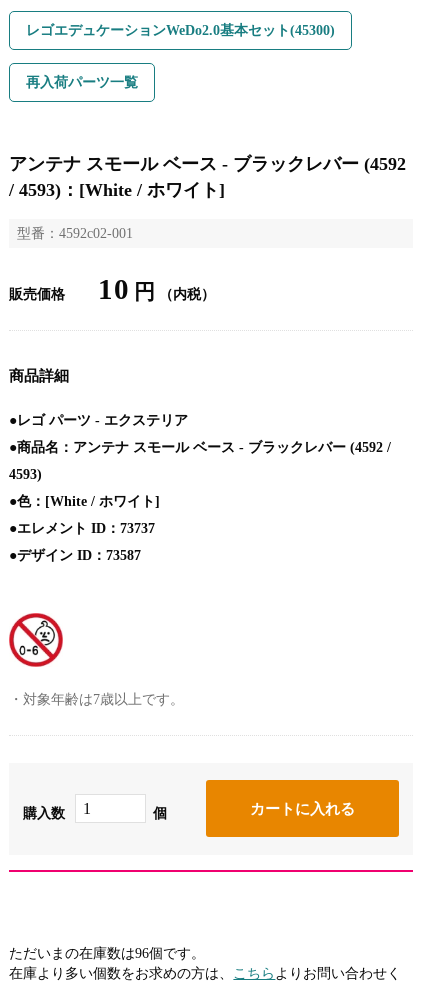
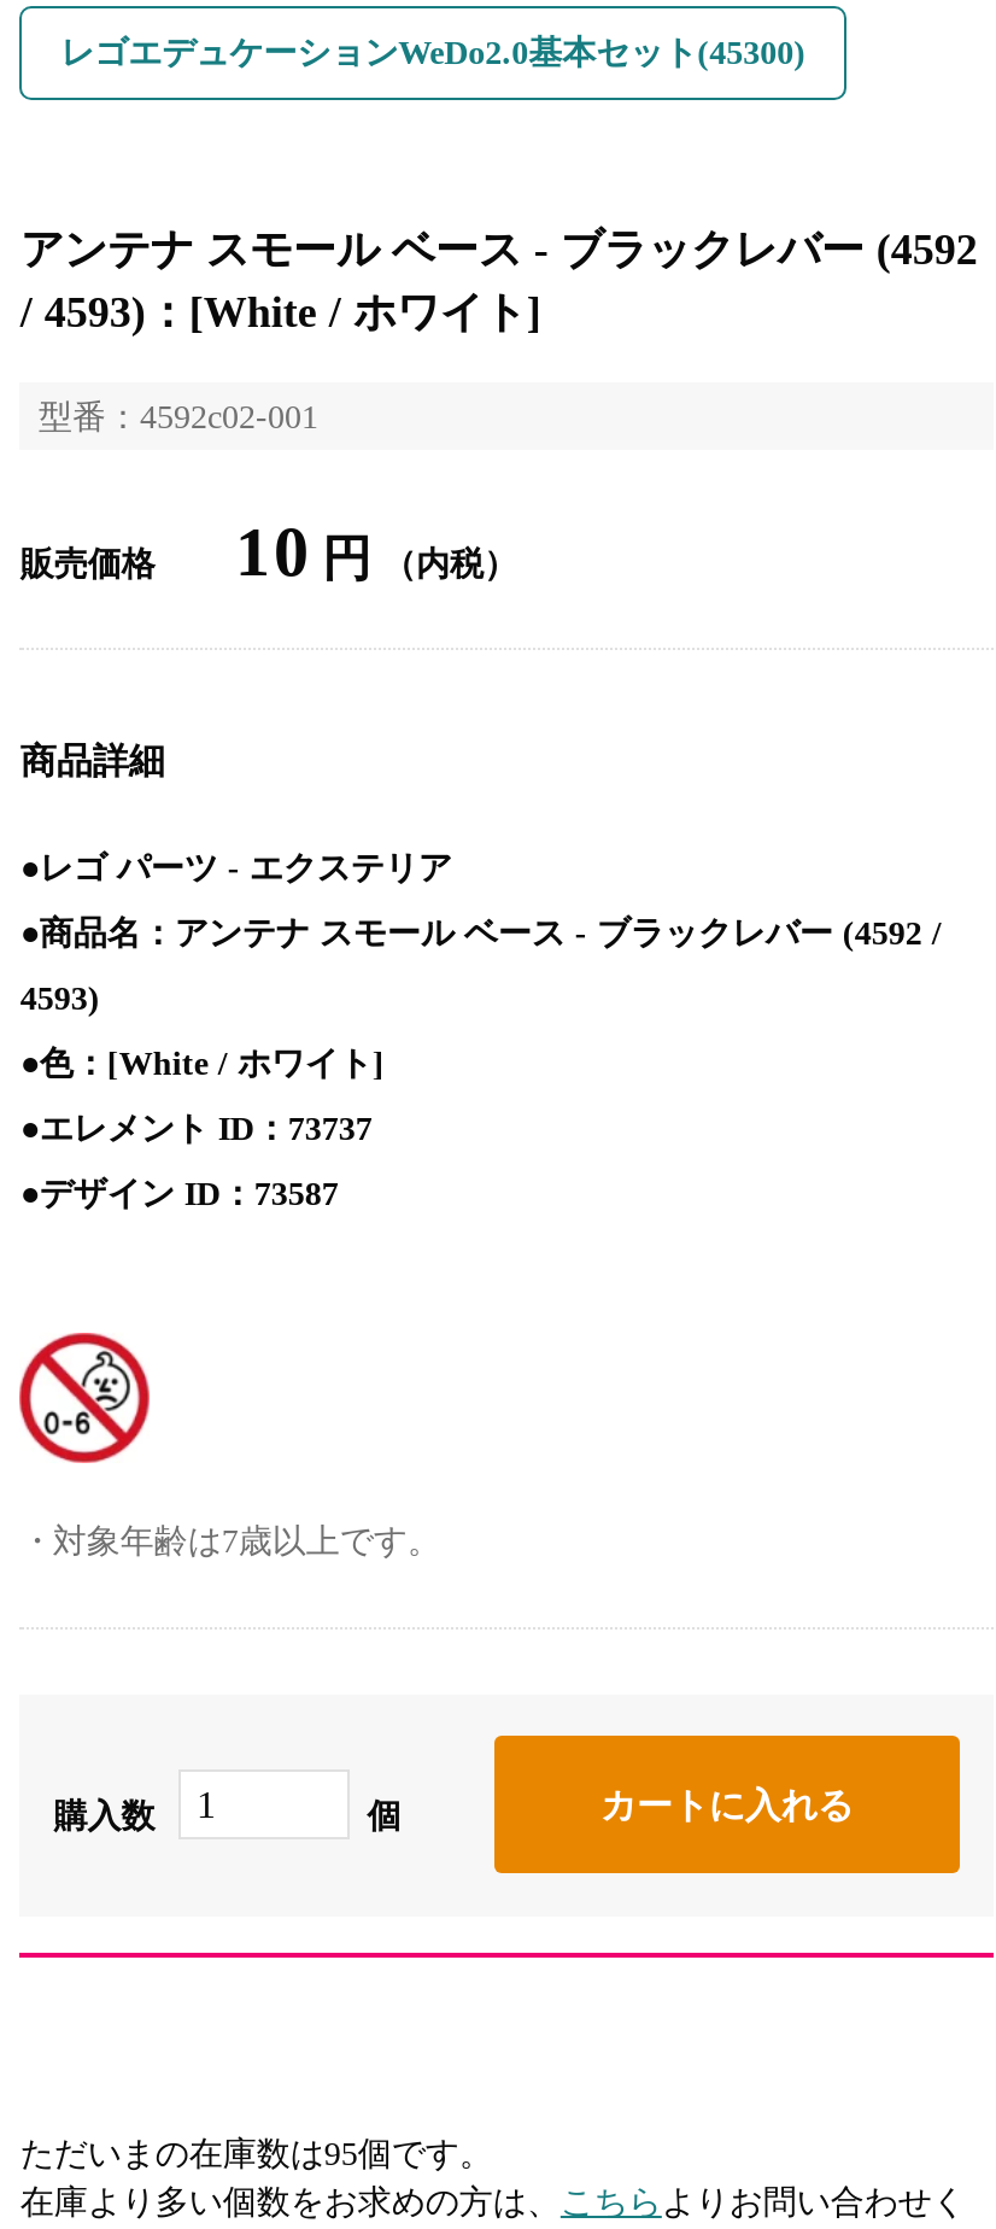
[26,75,138,90] 再入荷パーツ一覧 -> none
[9,946,205,961] ただいまの在庫数は96個です。 -> [20,2136,493,2173] ただいまの在庫数は95個です。

